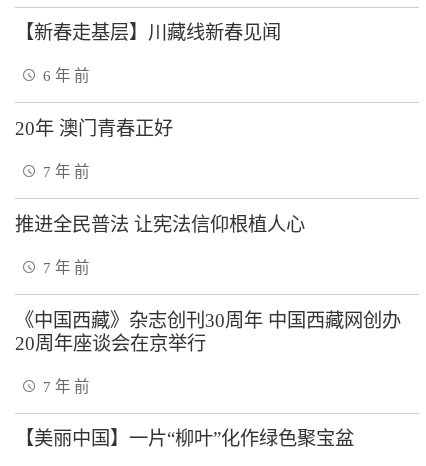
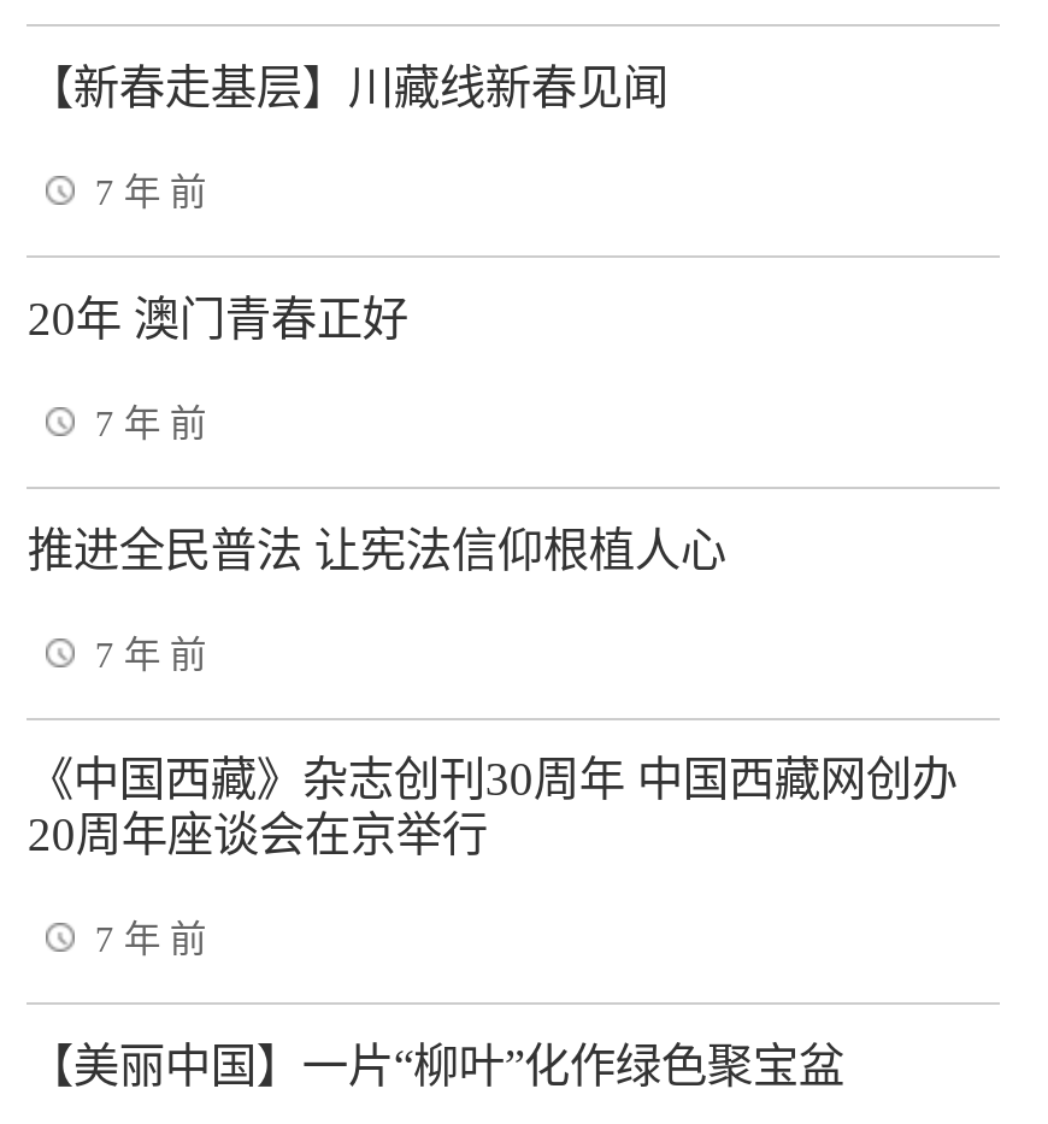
[43,67,89,84] 6 年 前 -> [95,171,206,212] 7 年 前

